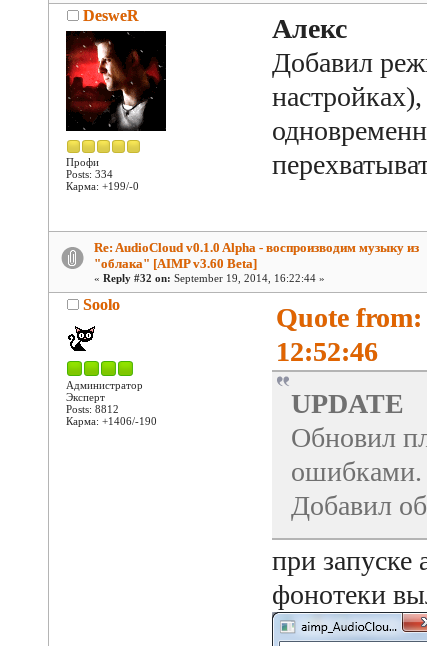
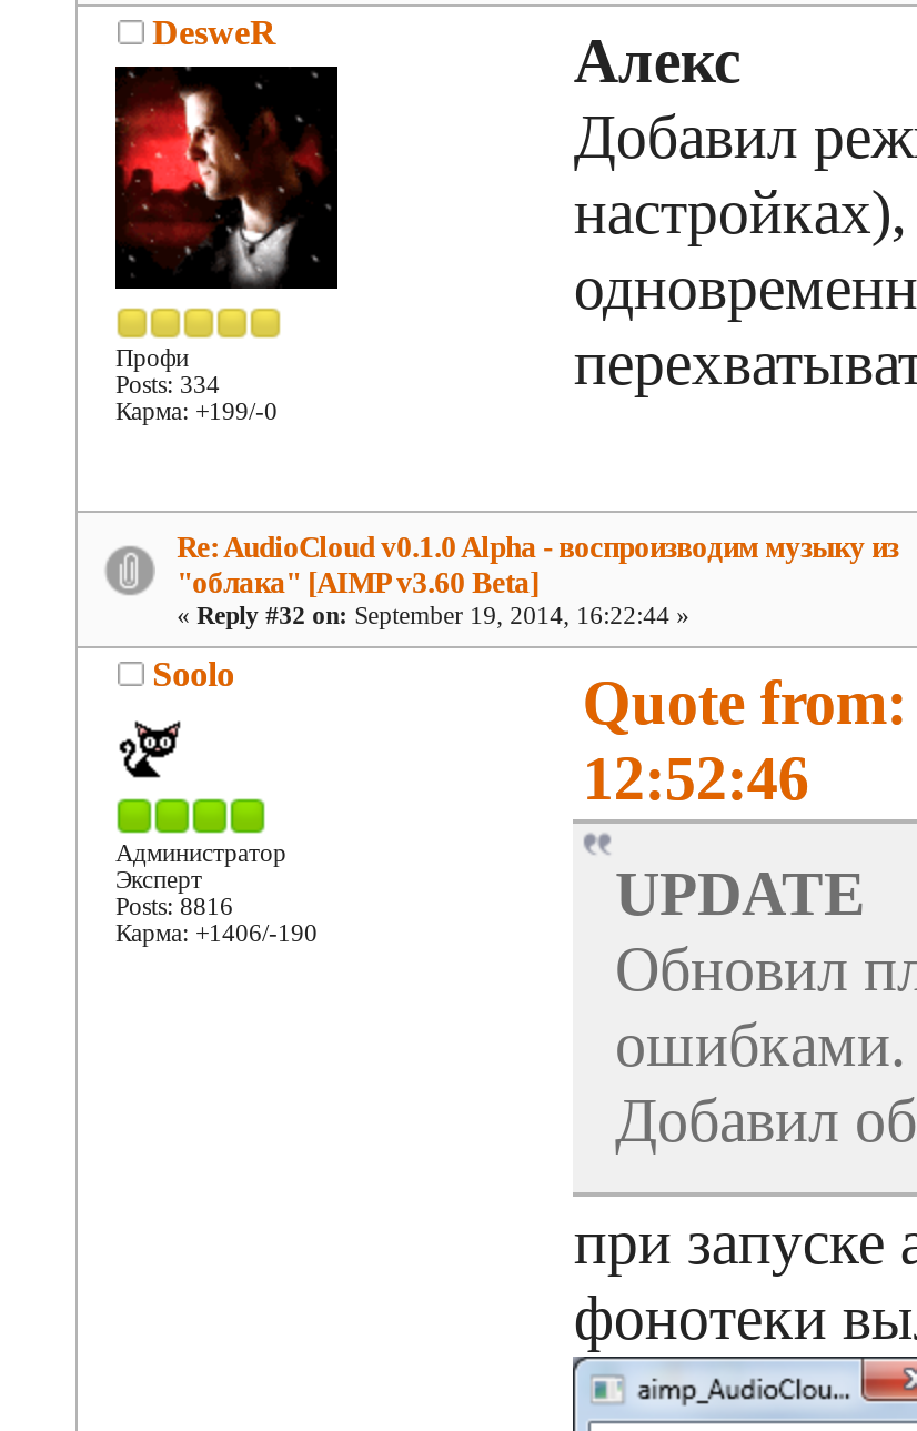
[66,403,119,415] Posts: 8812 -> [115,893,233,920] Posts: 8816

